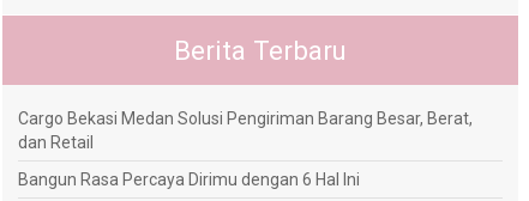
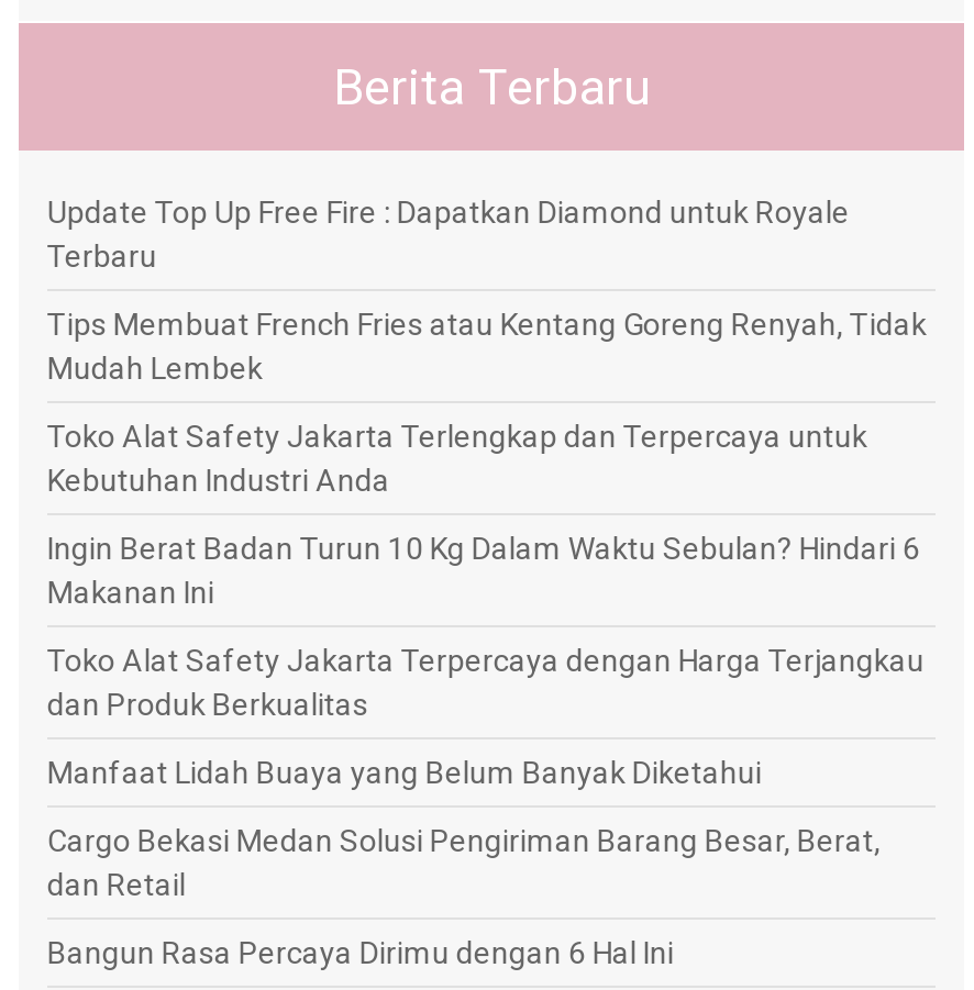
none -> [47,194,926,790] Update Top Up Free Fire : Dapatkan Diamond untuk Royale | Terbaru | Tips Membuat French Fries atau Kentang Goreng Renyah, Tidak | Mudah Lembek | Toko Alat Safety Jakarta Terlengkap dan Terpercaya untuk | Kebutuhan Industri Anda | Ingin Berat Badan Turun 10 Kg Dalam Waktu Sebulan? Hindari 6 | Makanan Ini | Toko Alat Safety Jakarta Terpercaya dengan Harga Terjangkau | dan Produk Berkualitas | Manfaat Lidah Buaya yang Belum Banyak Diketahui

